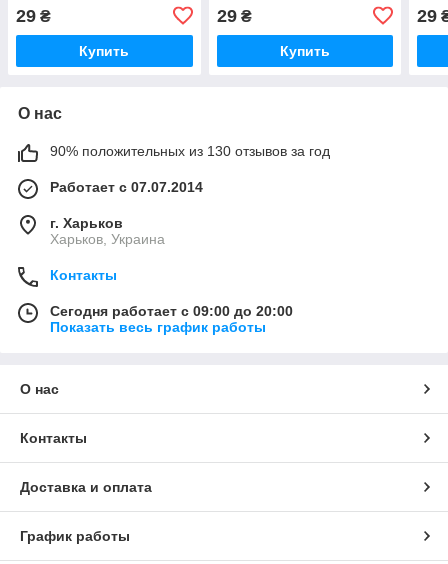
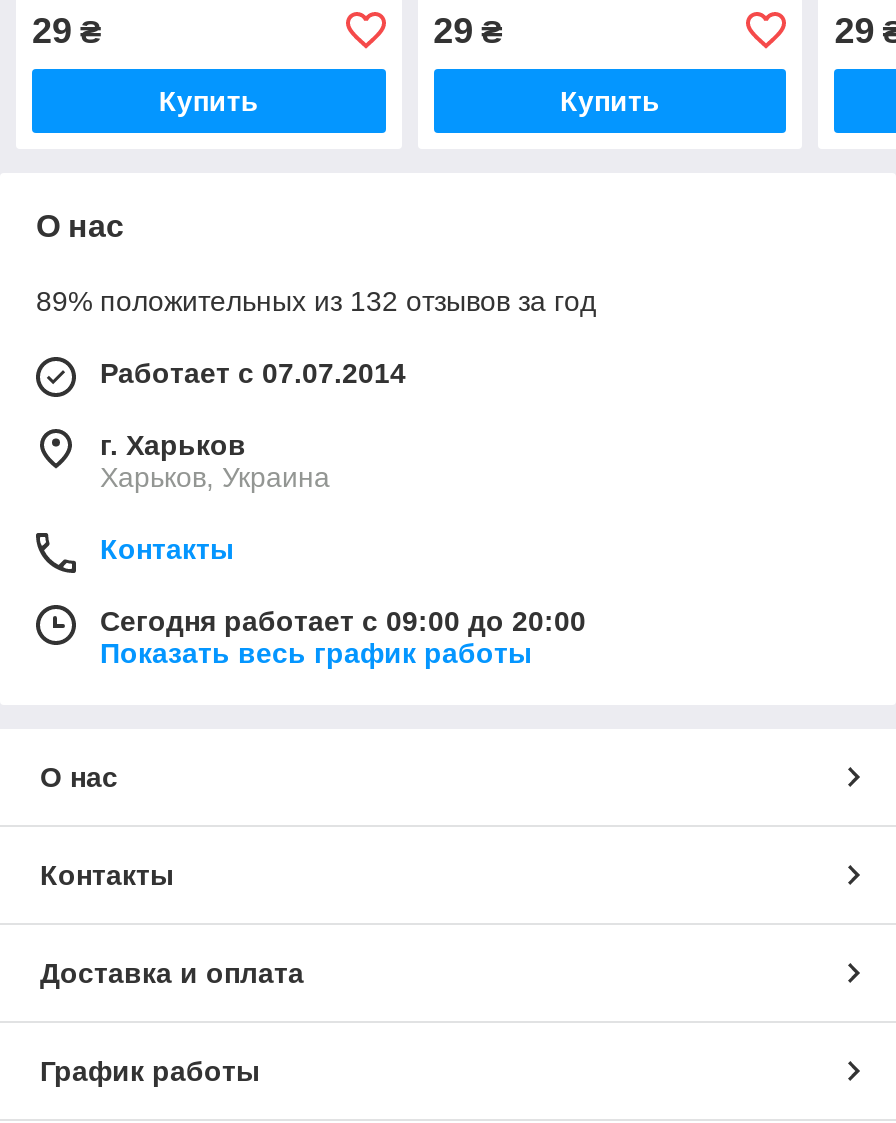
[50,143,330,159] 90% положительных из 130 отзывов за год -> [36,285,596,317] 89% положительных из 132 отзывов за год

